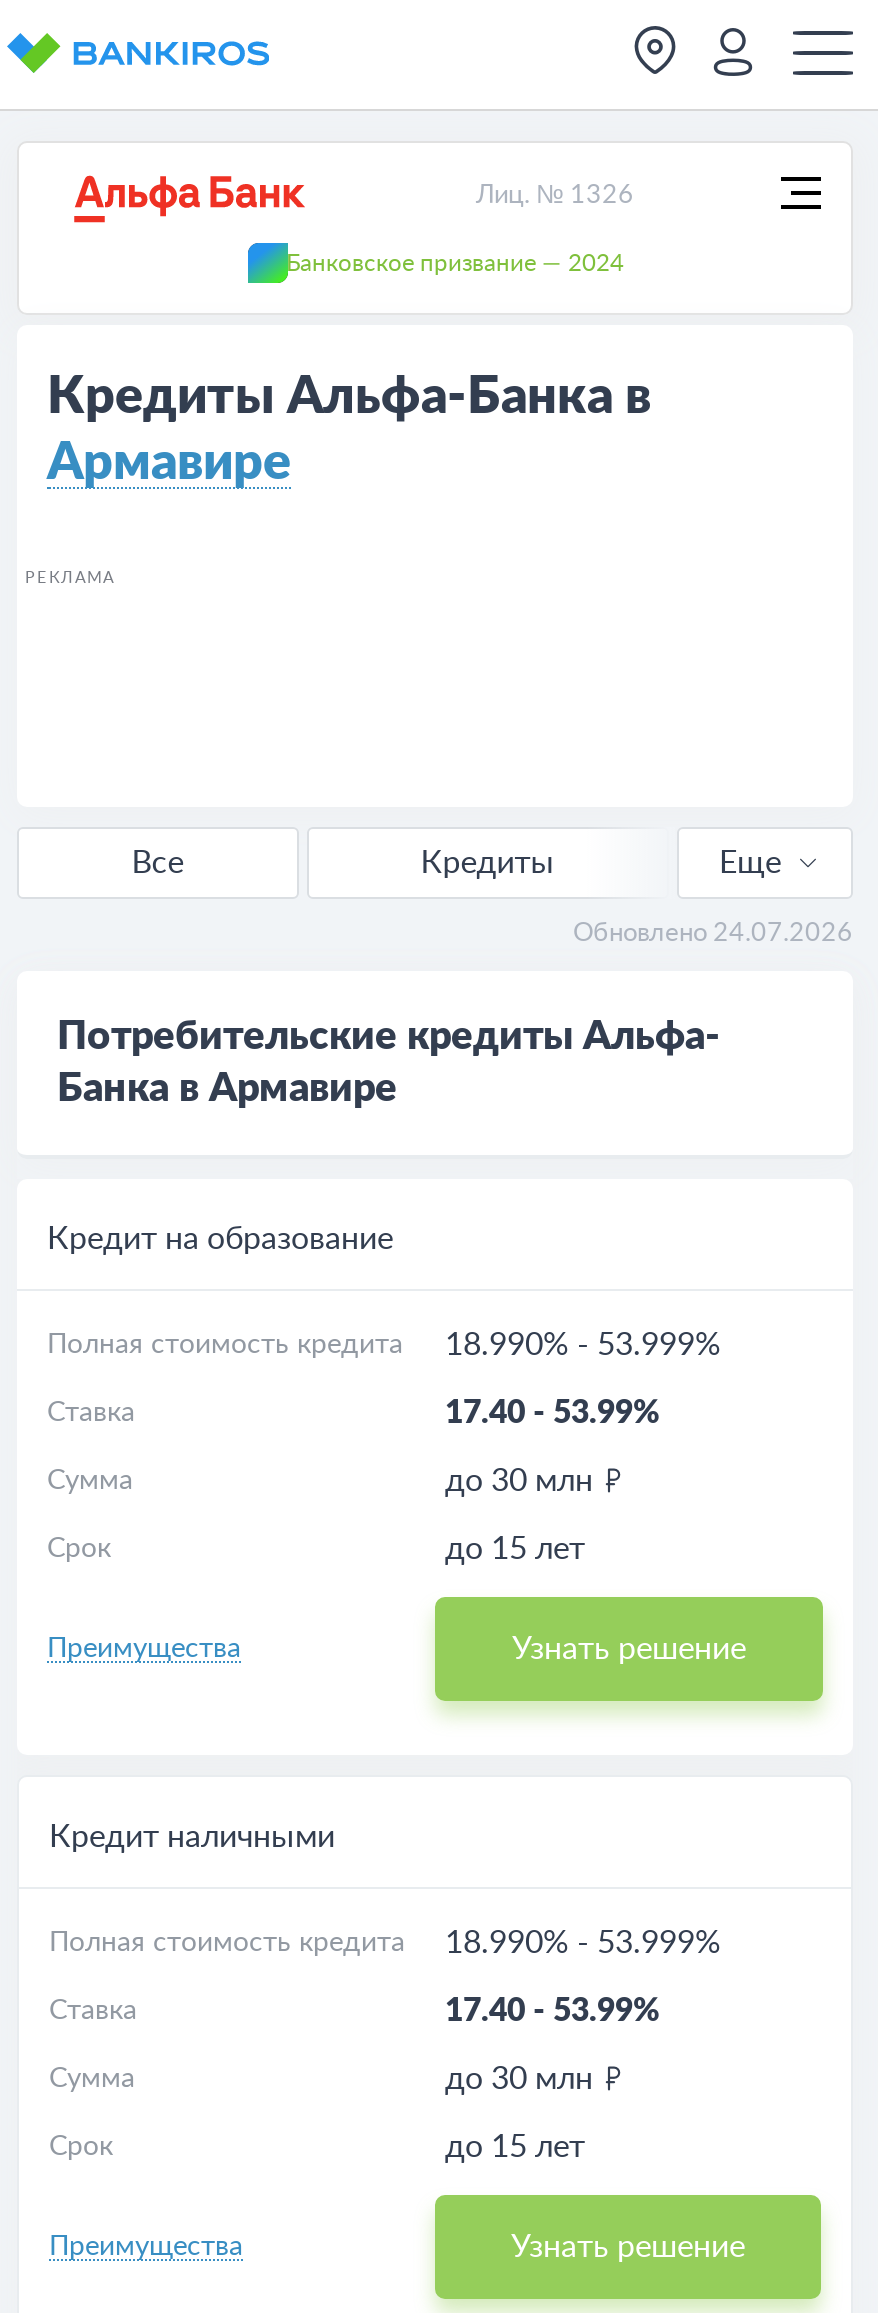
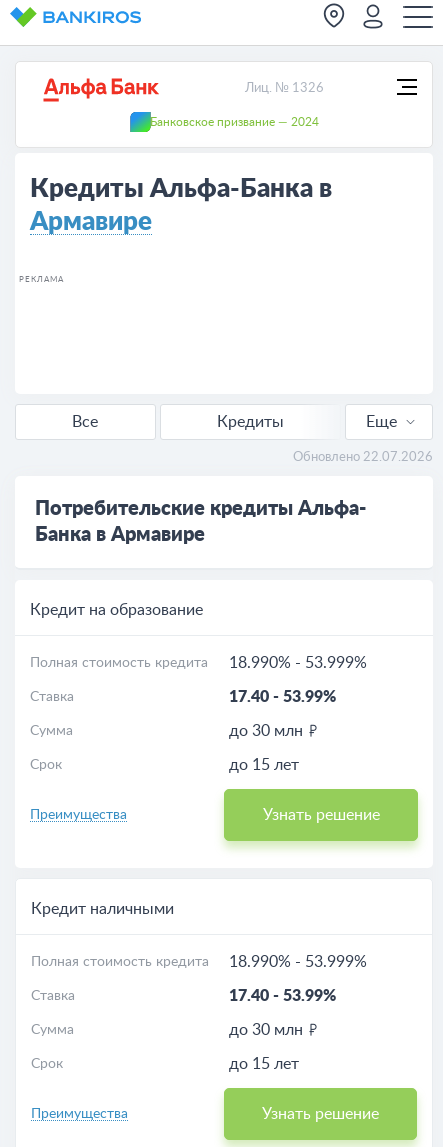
[573,921,853,947] Обновлено 24.07.2026 -> [293,451,433,464] Обновлено 22.07.2026

